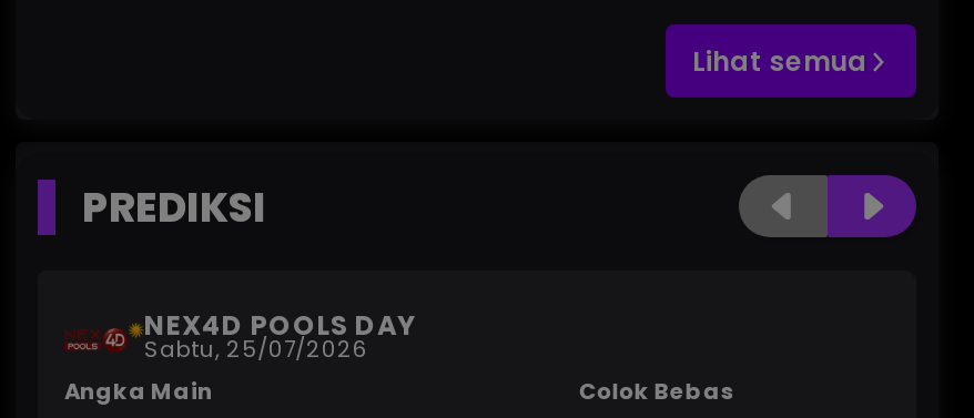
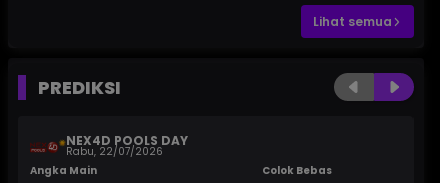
[144,333,368,366] Sabtu, 25/07/2026 -> [66,144,163,159] Rabu, 22/07/2026

